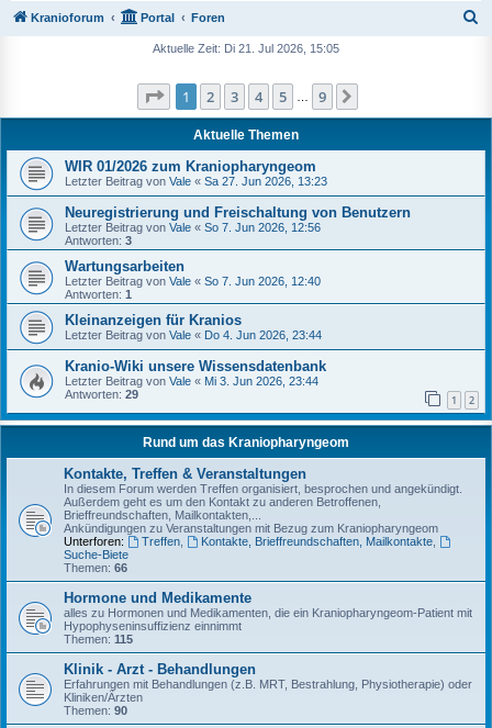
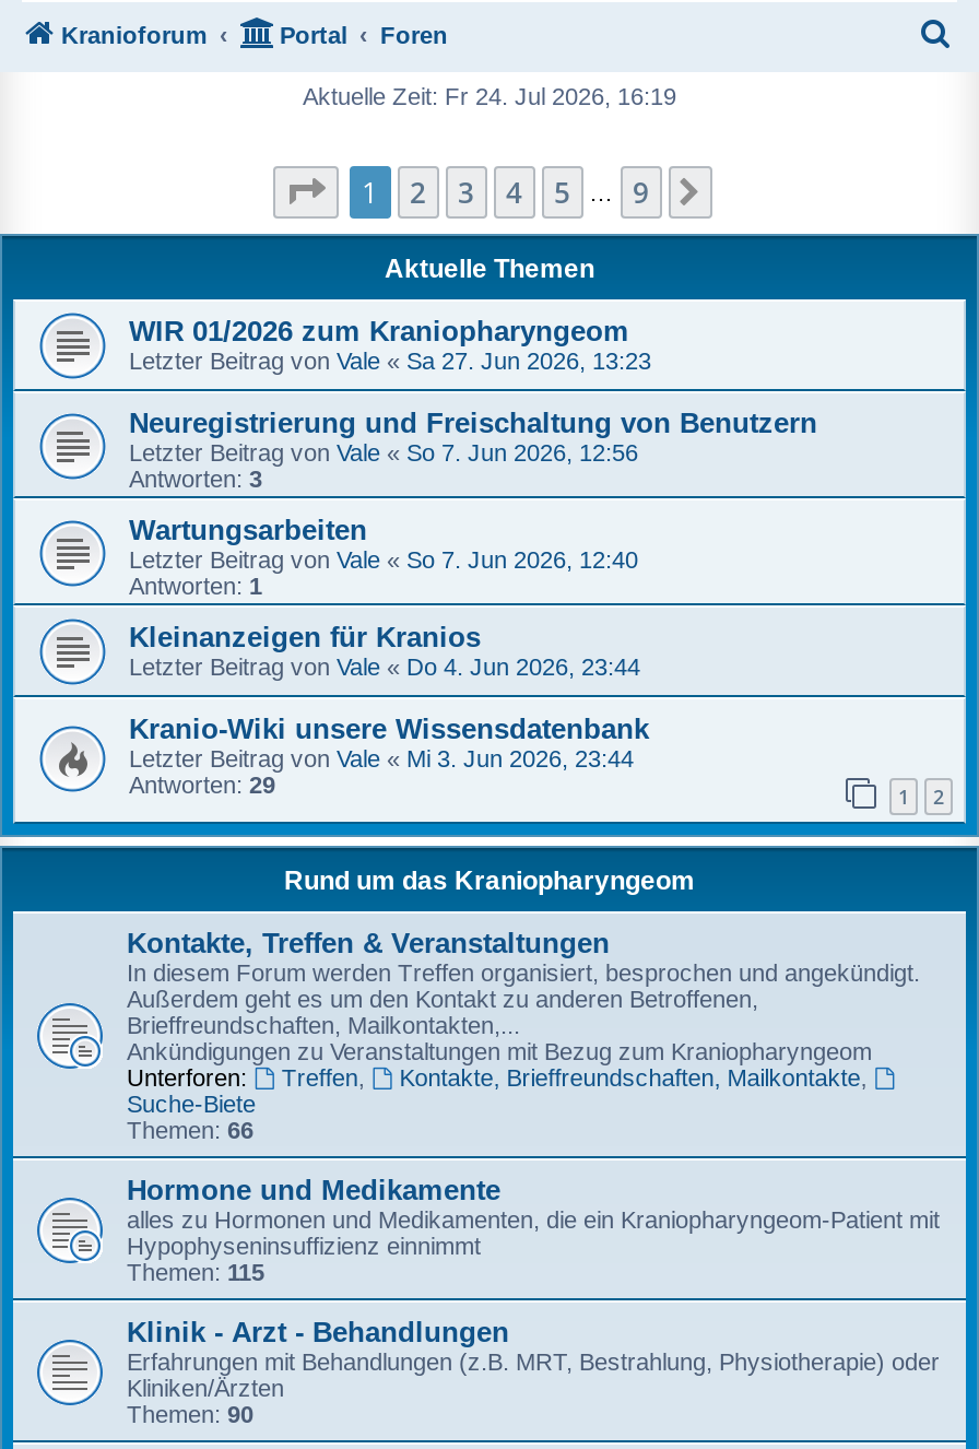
[153,42,339,55] Aktuelle Zeit: Di 21. Jul 2026, 15:05 -> [303,83,676,109] Aktuelle Zeit: Fr 24. Jul 2026, 16:19

